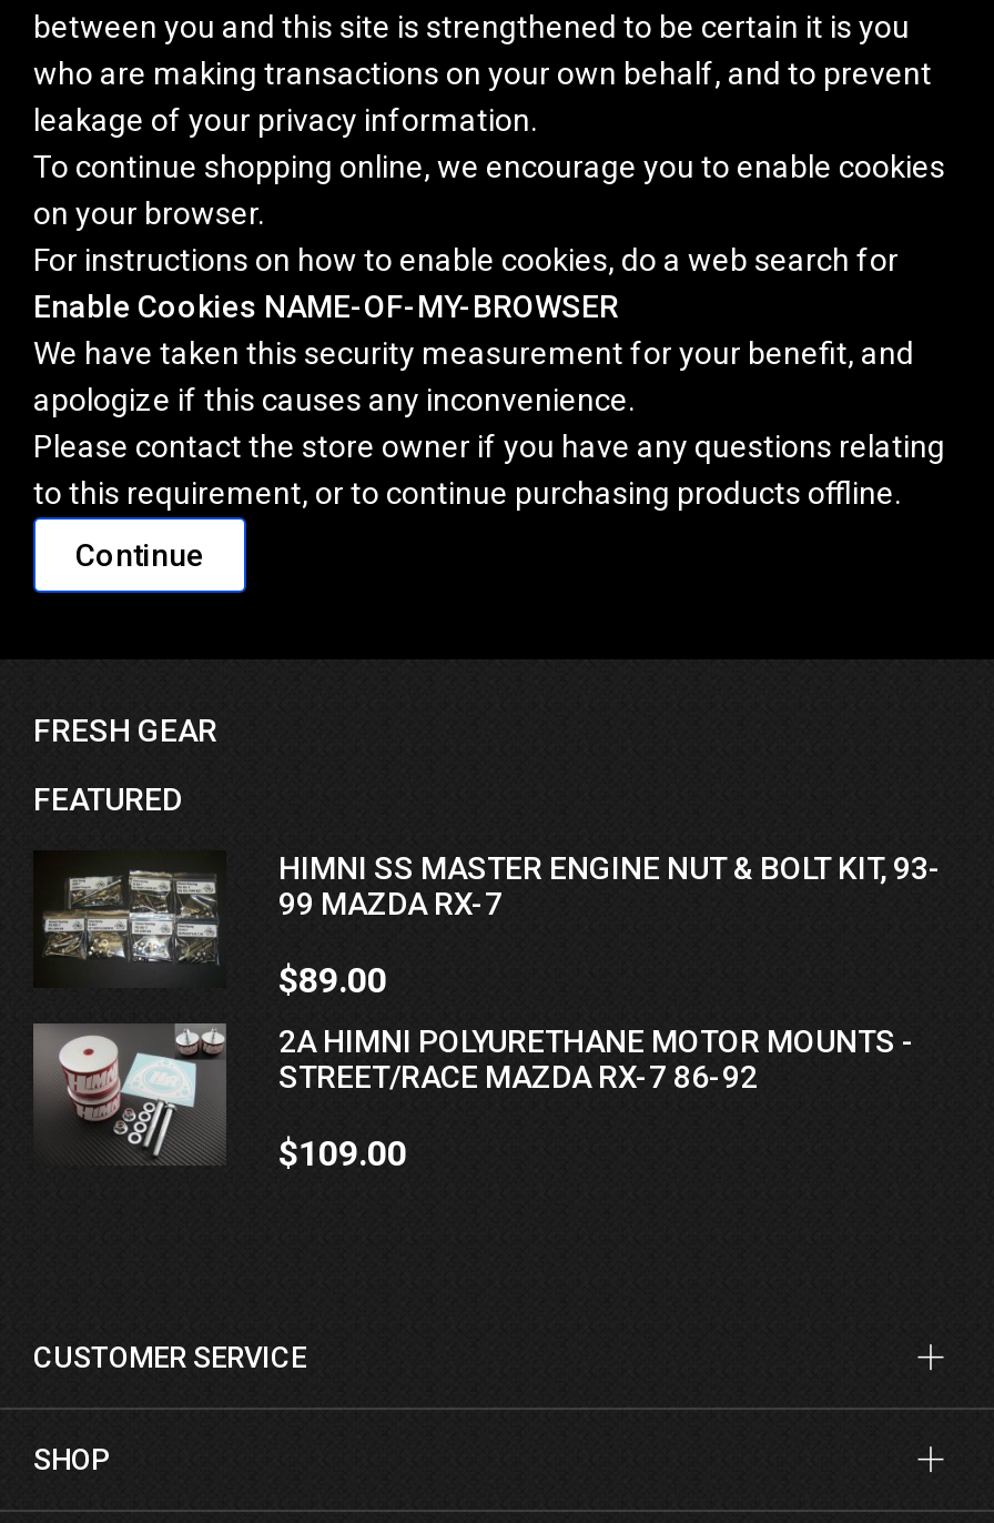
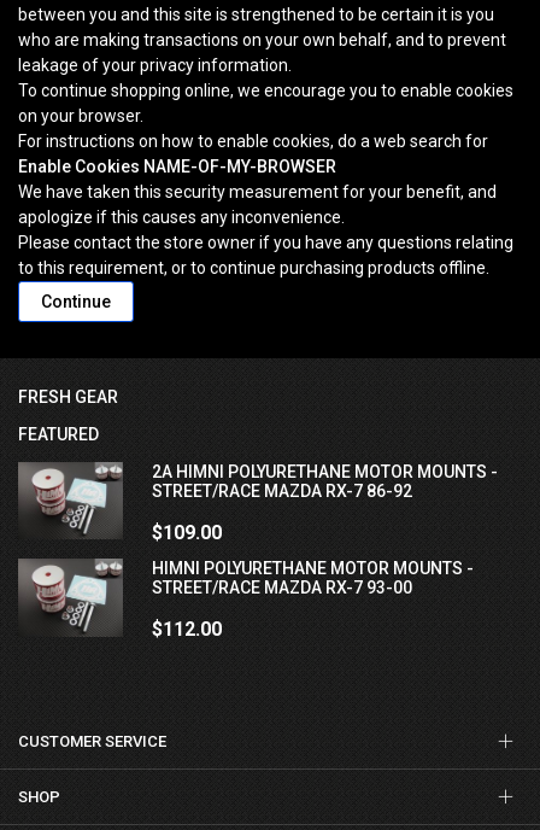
[33,850,942,1001] [image] | HIMNI SS MASTER ENGINE NUT & BOLT KIT, 93- | 99 MAZDA RX-7 | $89.00 -> none
moved [278,1023,915,1174] -> [151,462,497,544]: 2A HIMNI POLYURETHANE MOTOR MOUNTS - | STREET/RACE MAZDA RX-7 86-92 | $109.00
none -> [151,559,473,641] HIMNI POLYURETHANE MOTOR MOUNTS - | STREET/RACE MAZDA RX-7 93-00 | $112.00

